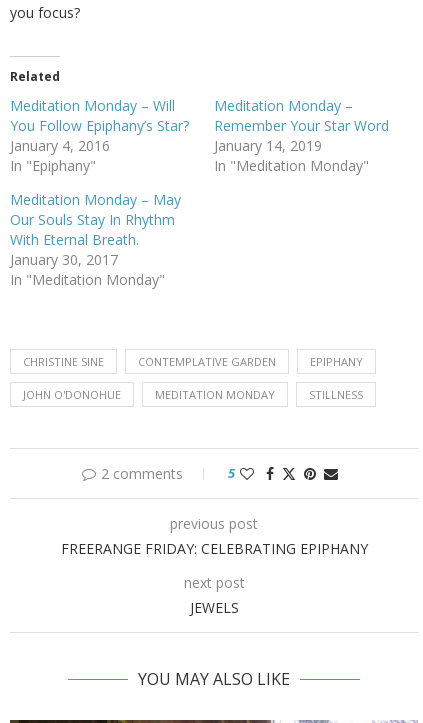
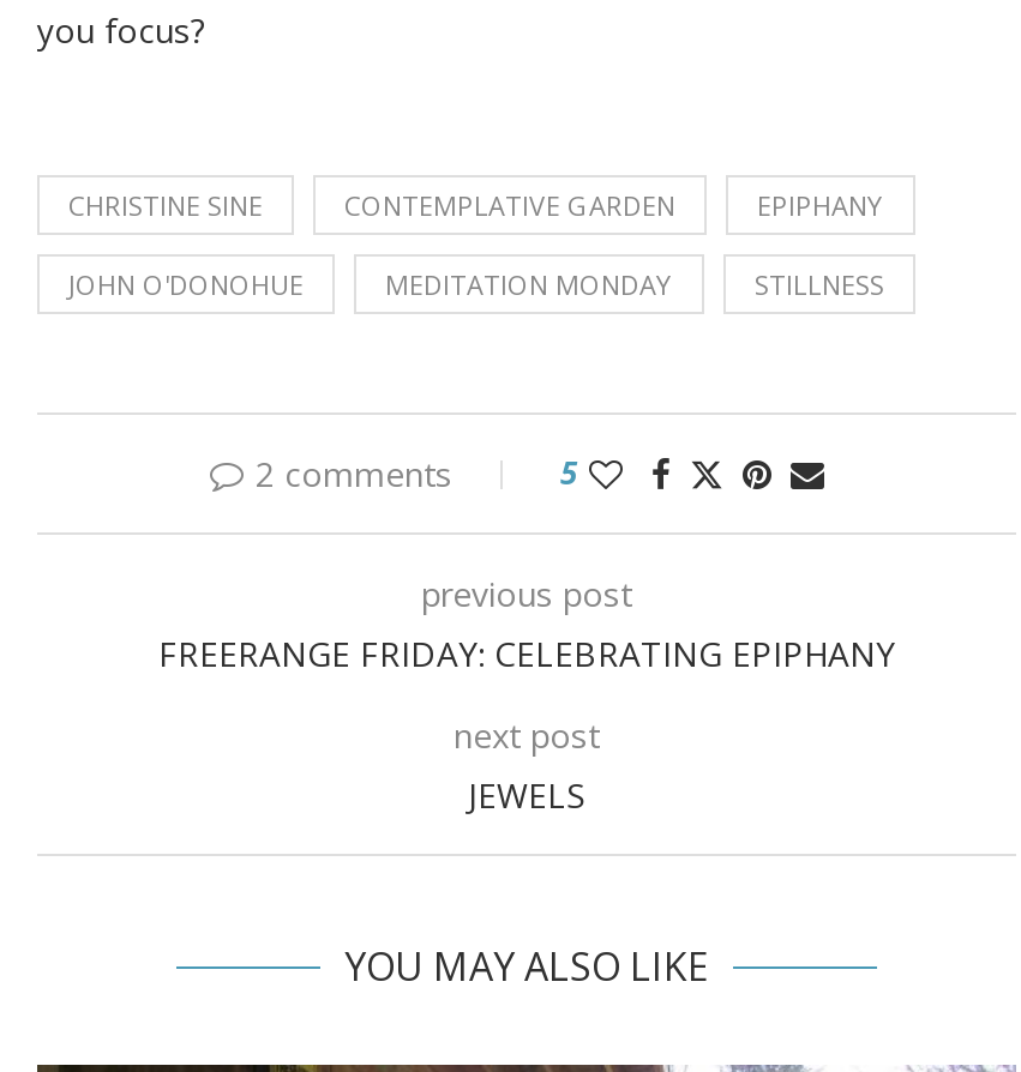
[10,68,189,175] Related | Meditation Monday – Will | You Follow Epiphany’s Star? | January 4, 2016 | In "Epiphany" -> none
[10,96,389,289] Meditation Monday – | Remember Your Star Word | January 14, 2019 | In "Meditation Monday" | Meditation Monday – May | Our Souls Stay In Rhythm | With Eternal Breath. | January 30, 2017 | In "Meditation Monday" -> none

